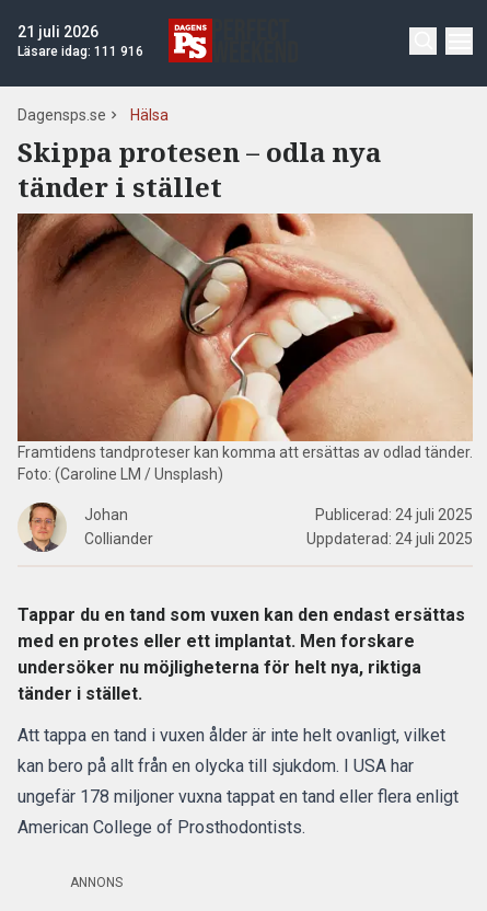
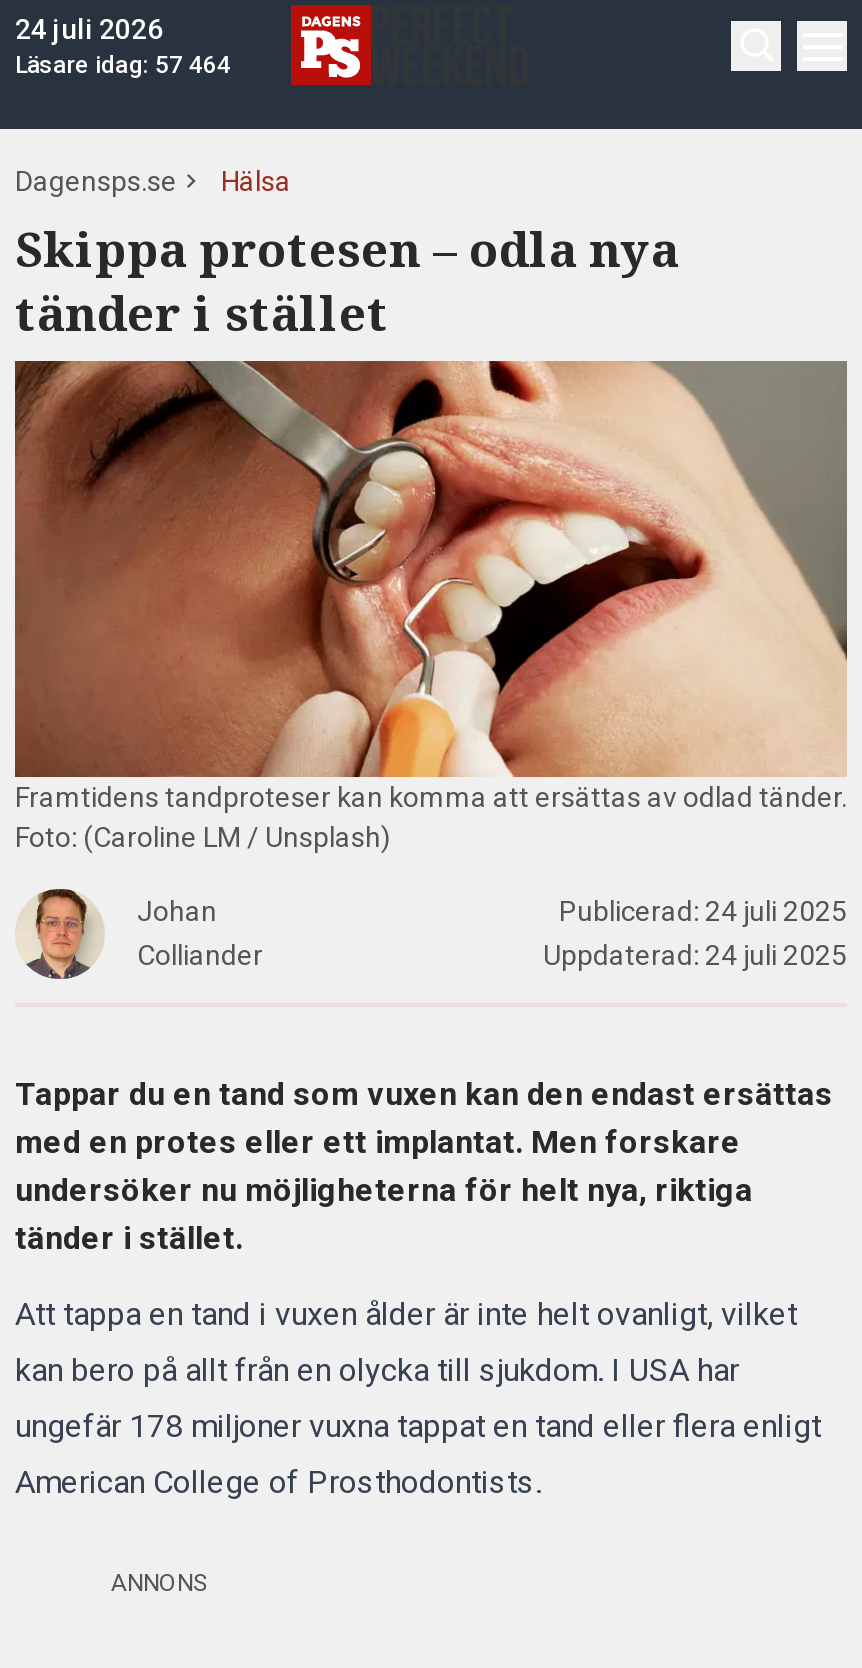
[18,23,98,41] 21 juli 2026 -> [15,13,163,45] 24 juli 2026
[18,44,143,59] Läsare idag: 111 916 -> [15,51,231,79] Läsare idag: 57 464

